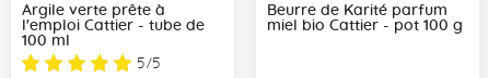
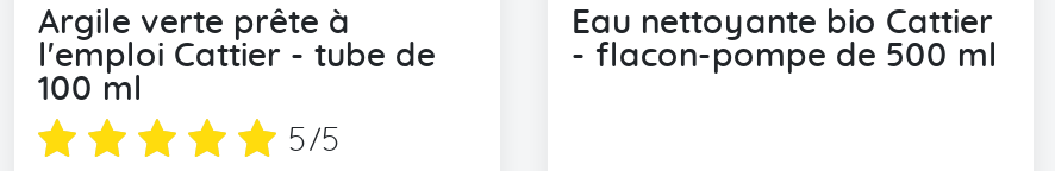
[267,3,463,34] Beurre de Karité parfum | miel bio Cattier - pot 100 g -> [572,7,998,74] Eau nettoyante bio Cattier | - flacon-pompe de 500 ml

